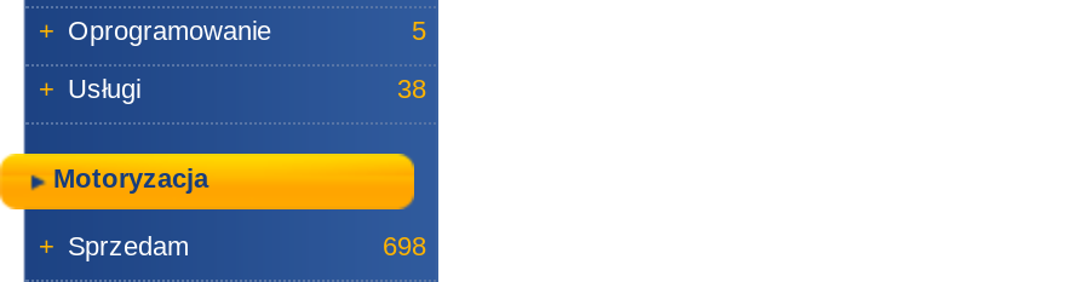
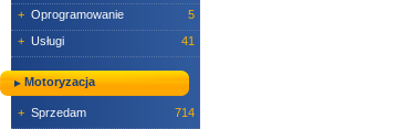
[397,74,426,103] 38 -> [181,34,195,47] 41
[383,231,426,260] 698 -> [175,106,195,119] 714

